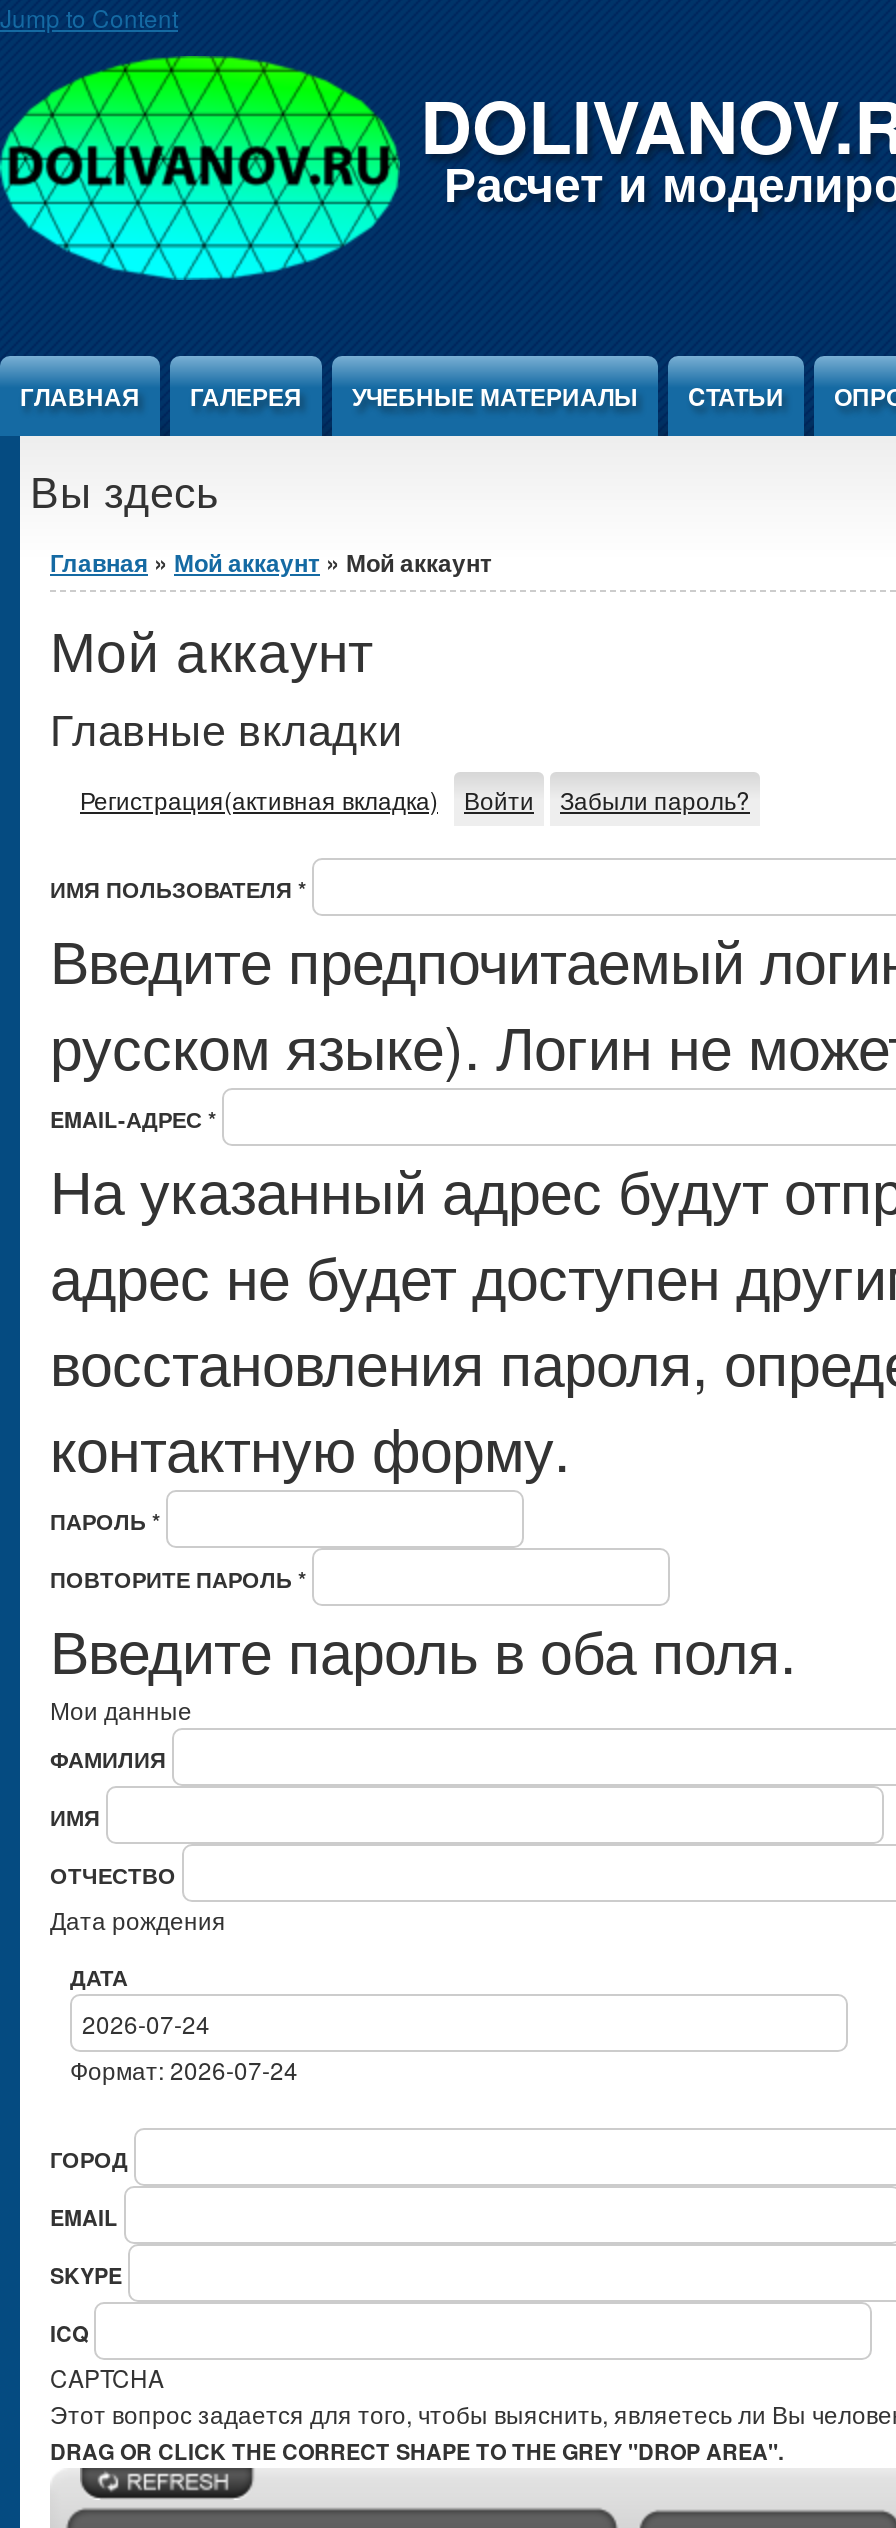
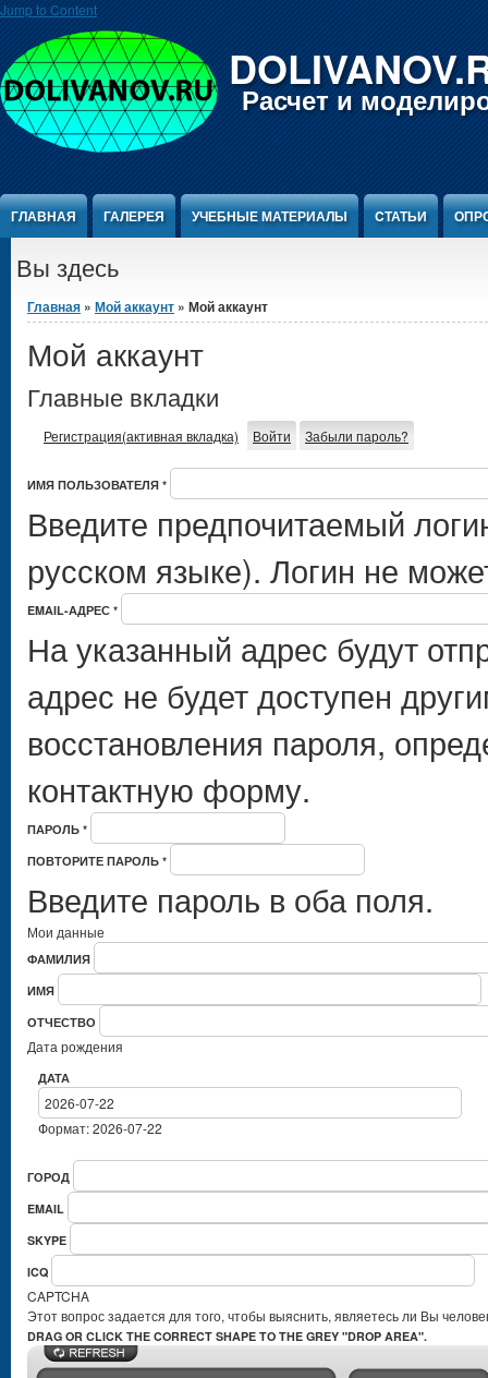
[70,2052,298,2086] Формат: 2026-07-24 -> [38,1119,162,1137] Формат: 2026-07-22

